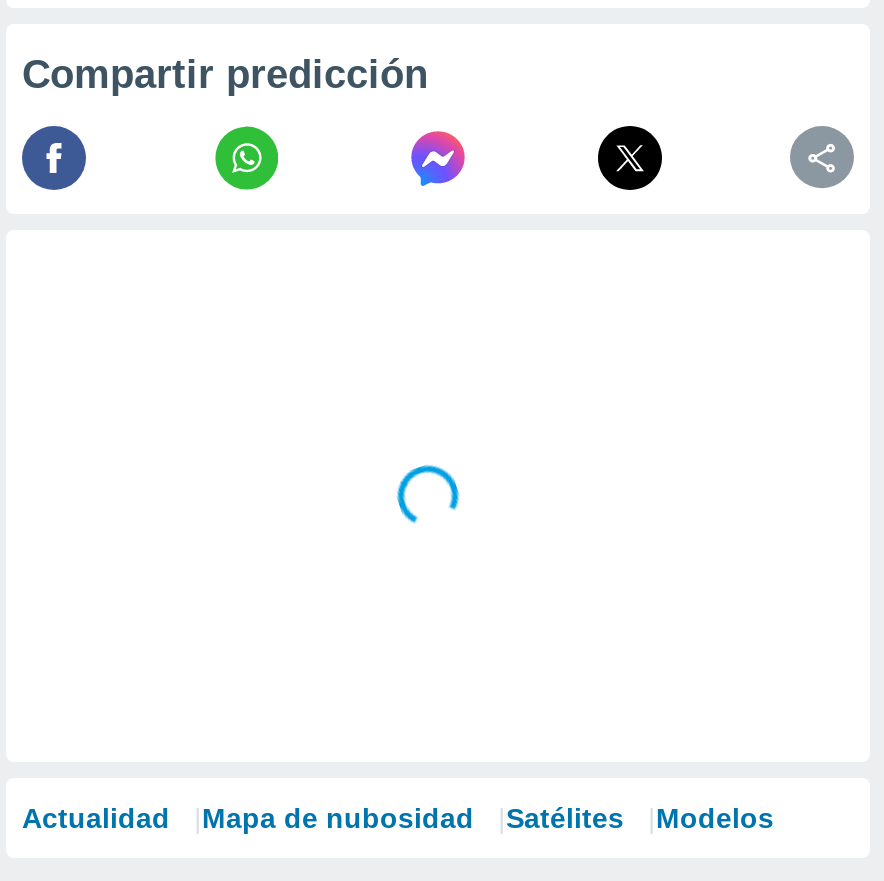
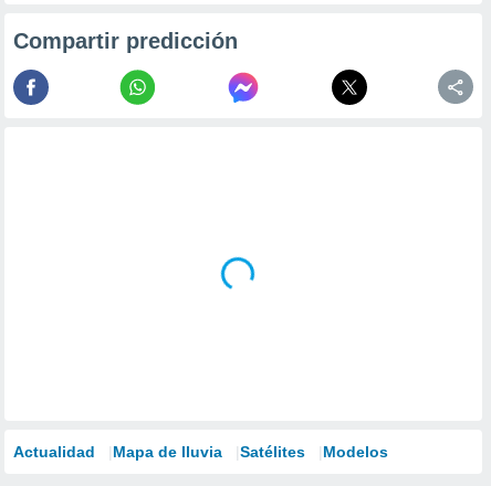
[202,802,474,834] Mapa de nubosidad -> [113,443,222,461] Mapa de lluvia

